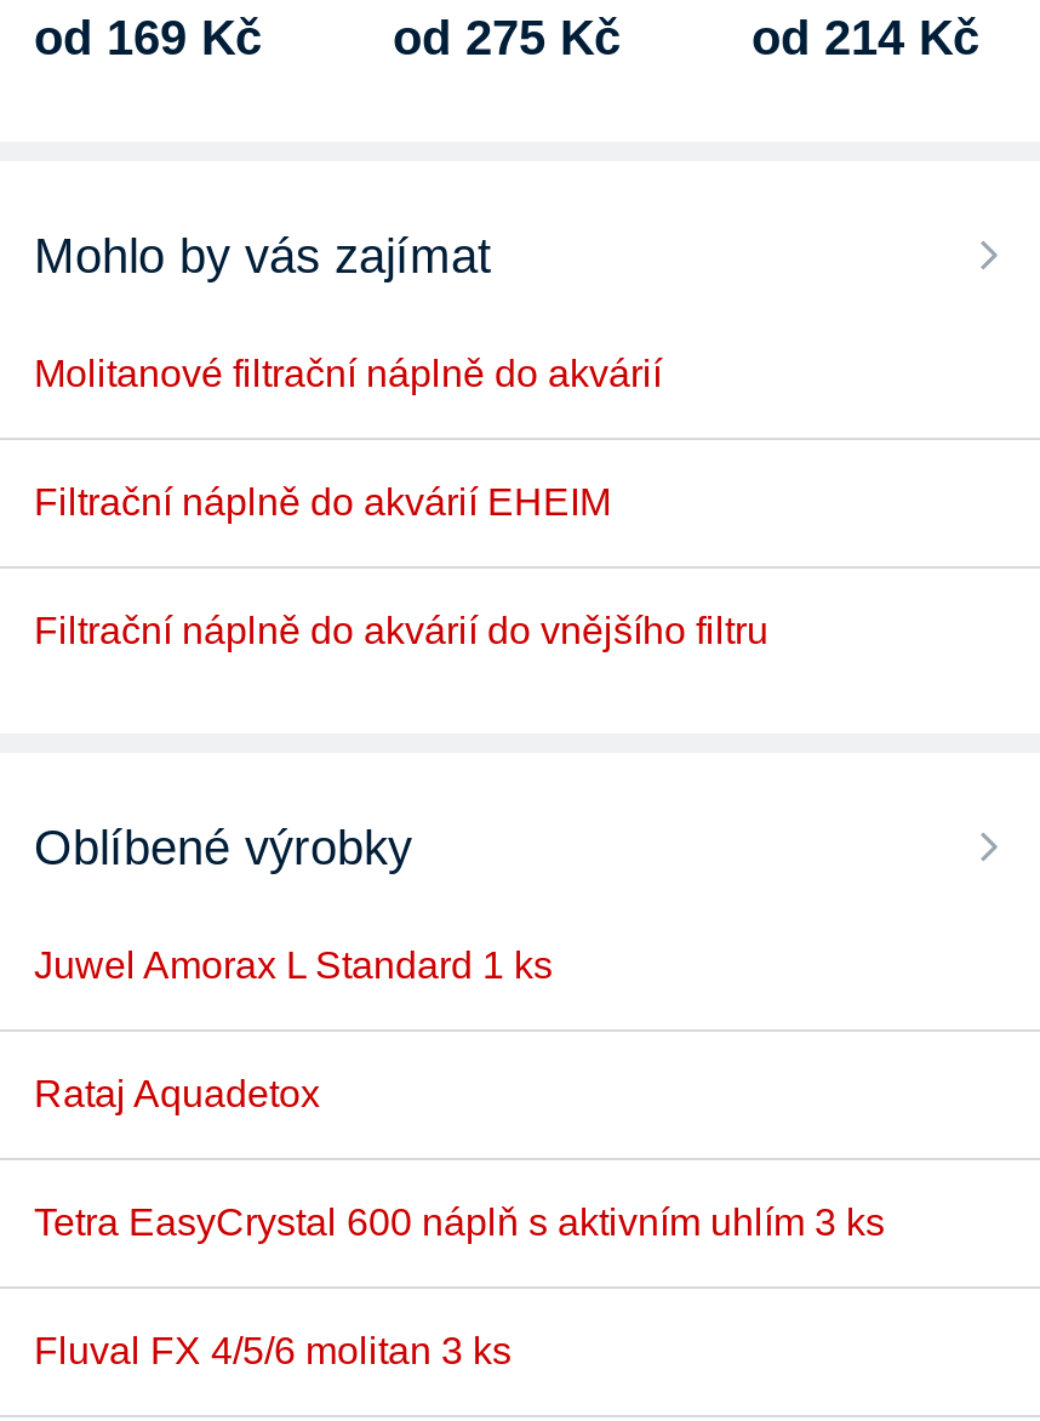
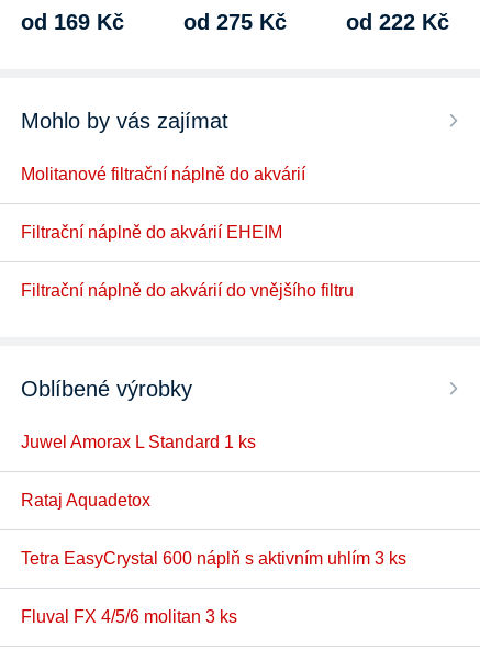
[752,11,979,64] od 214 Kč -> [346,10,449,34] od 222 Kč

